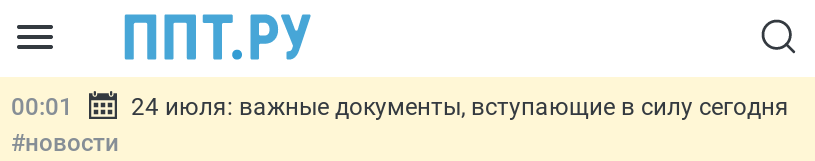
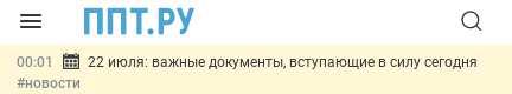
[131,93,789,121] 24 июля: важные документы, вступающие в силу сегодня -> [88,54,478,70] 22 июля: важные документы, вступающие в силу сегодня

